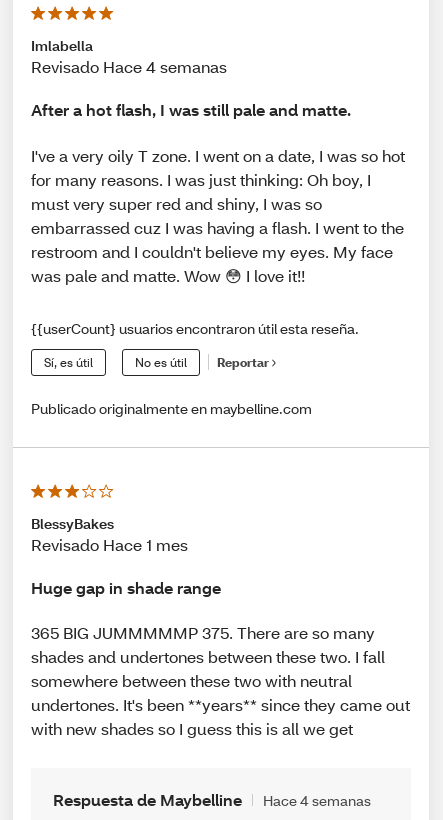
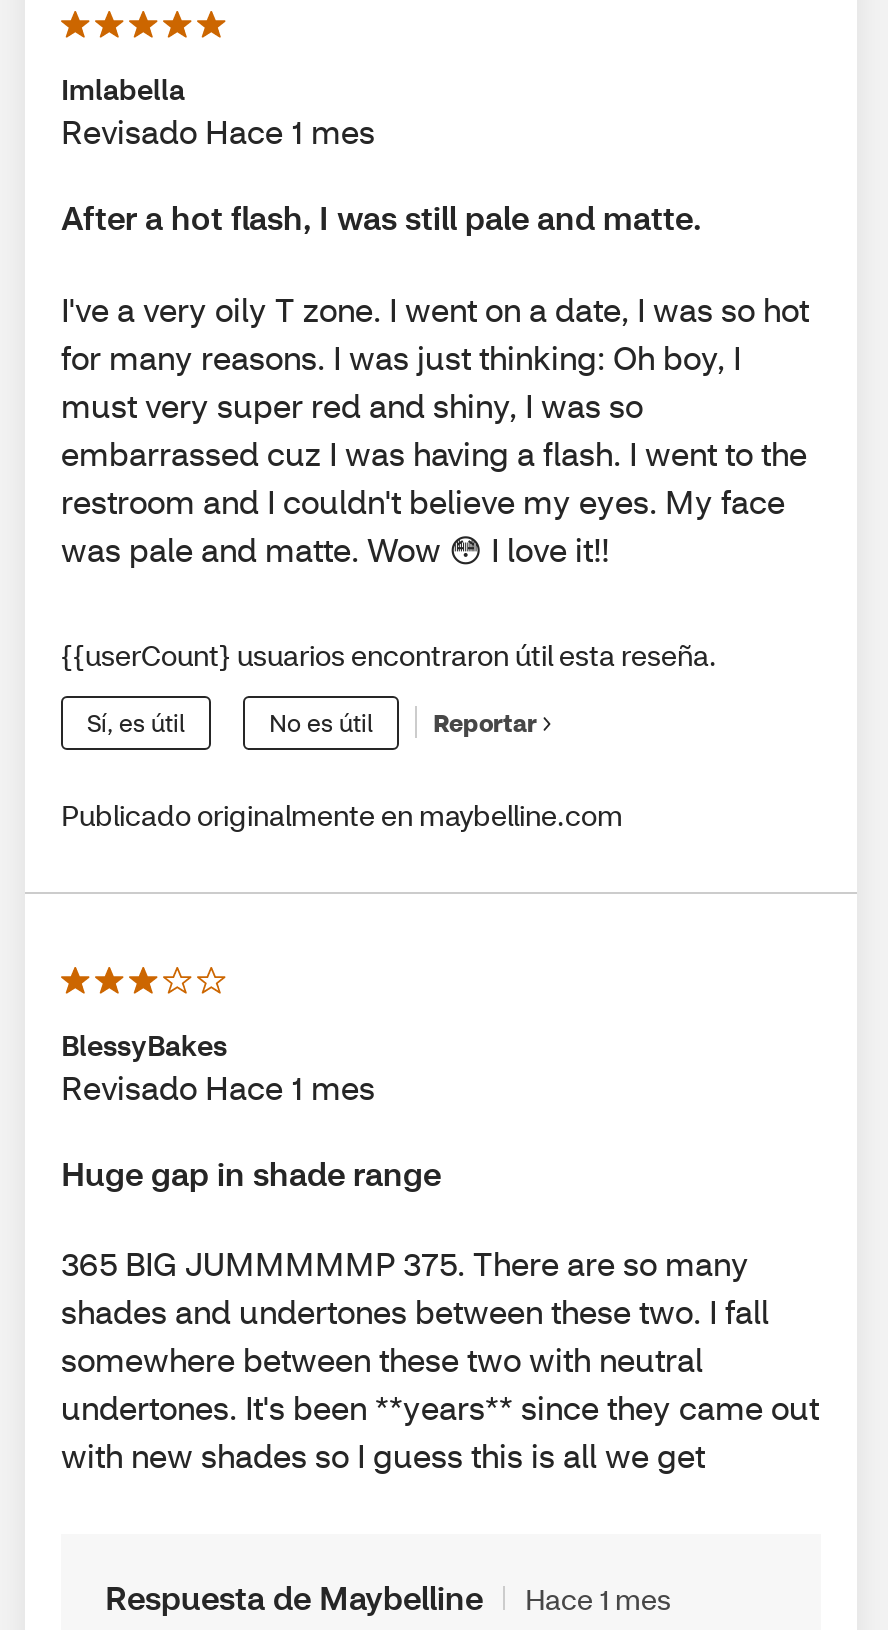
[31,56,227,77] Revisado Hace 4 semanas -> [61,110,375,152] Revisado Hace 1 mes
[53,789,371,810] Respuesta de Maybelline Hace 4 semanas -> [105,1576,671,1618] Respuesta de Maybelline Hace 1 mes

